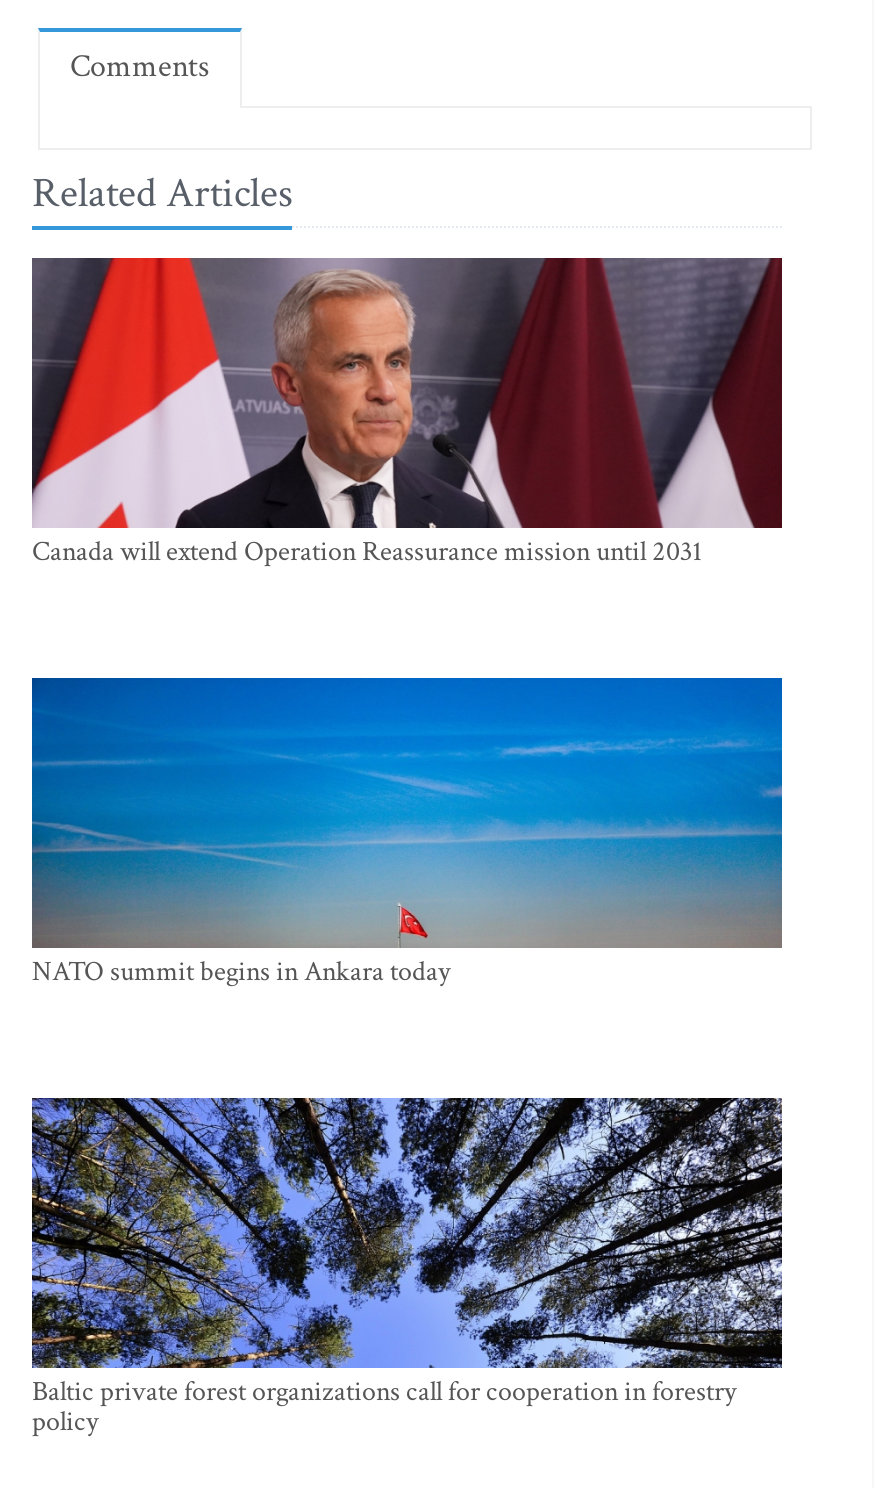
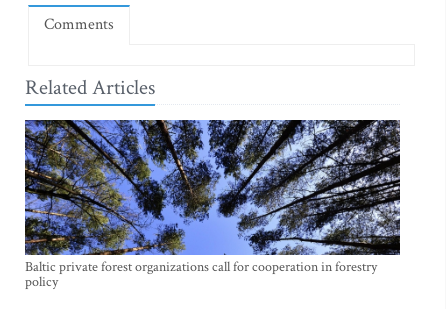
[30,256,784,570] [image] | Canada will extend Operation Reassurance mission until 2031 -> none
[30,676,784,990] [image] | NATO summit begins in Ankara today -> none

